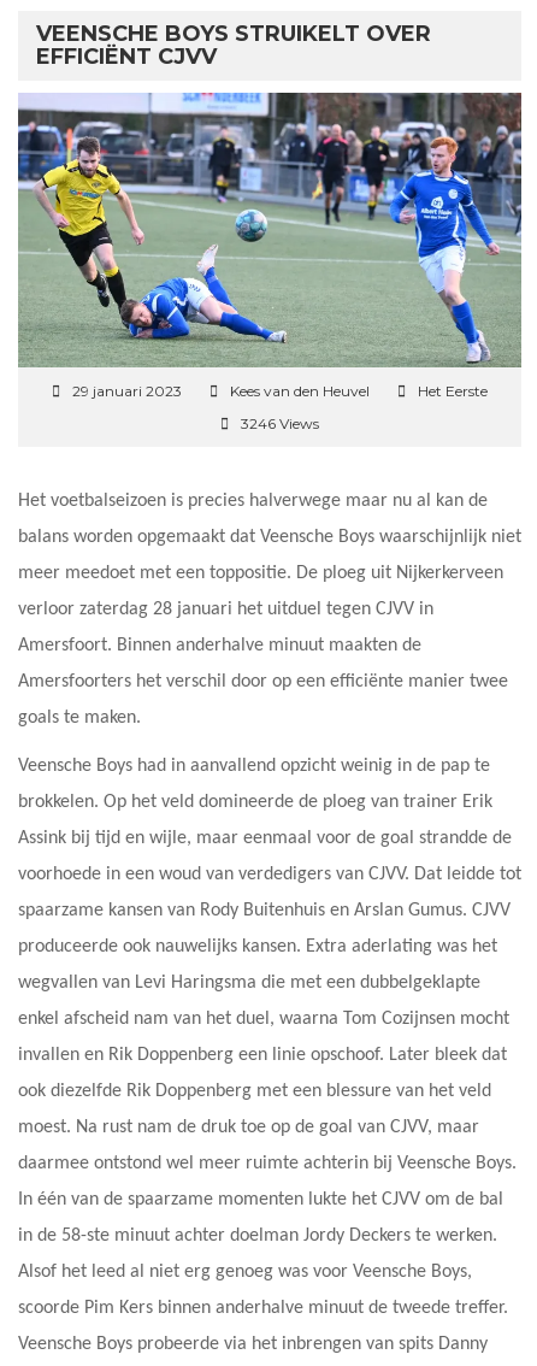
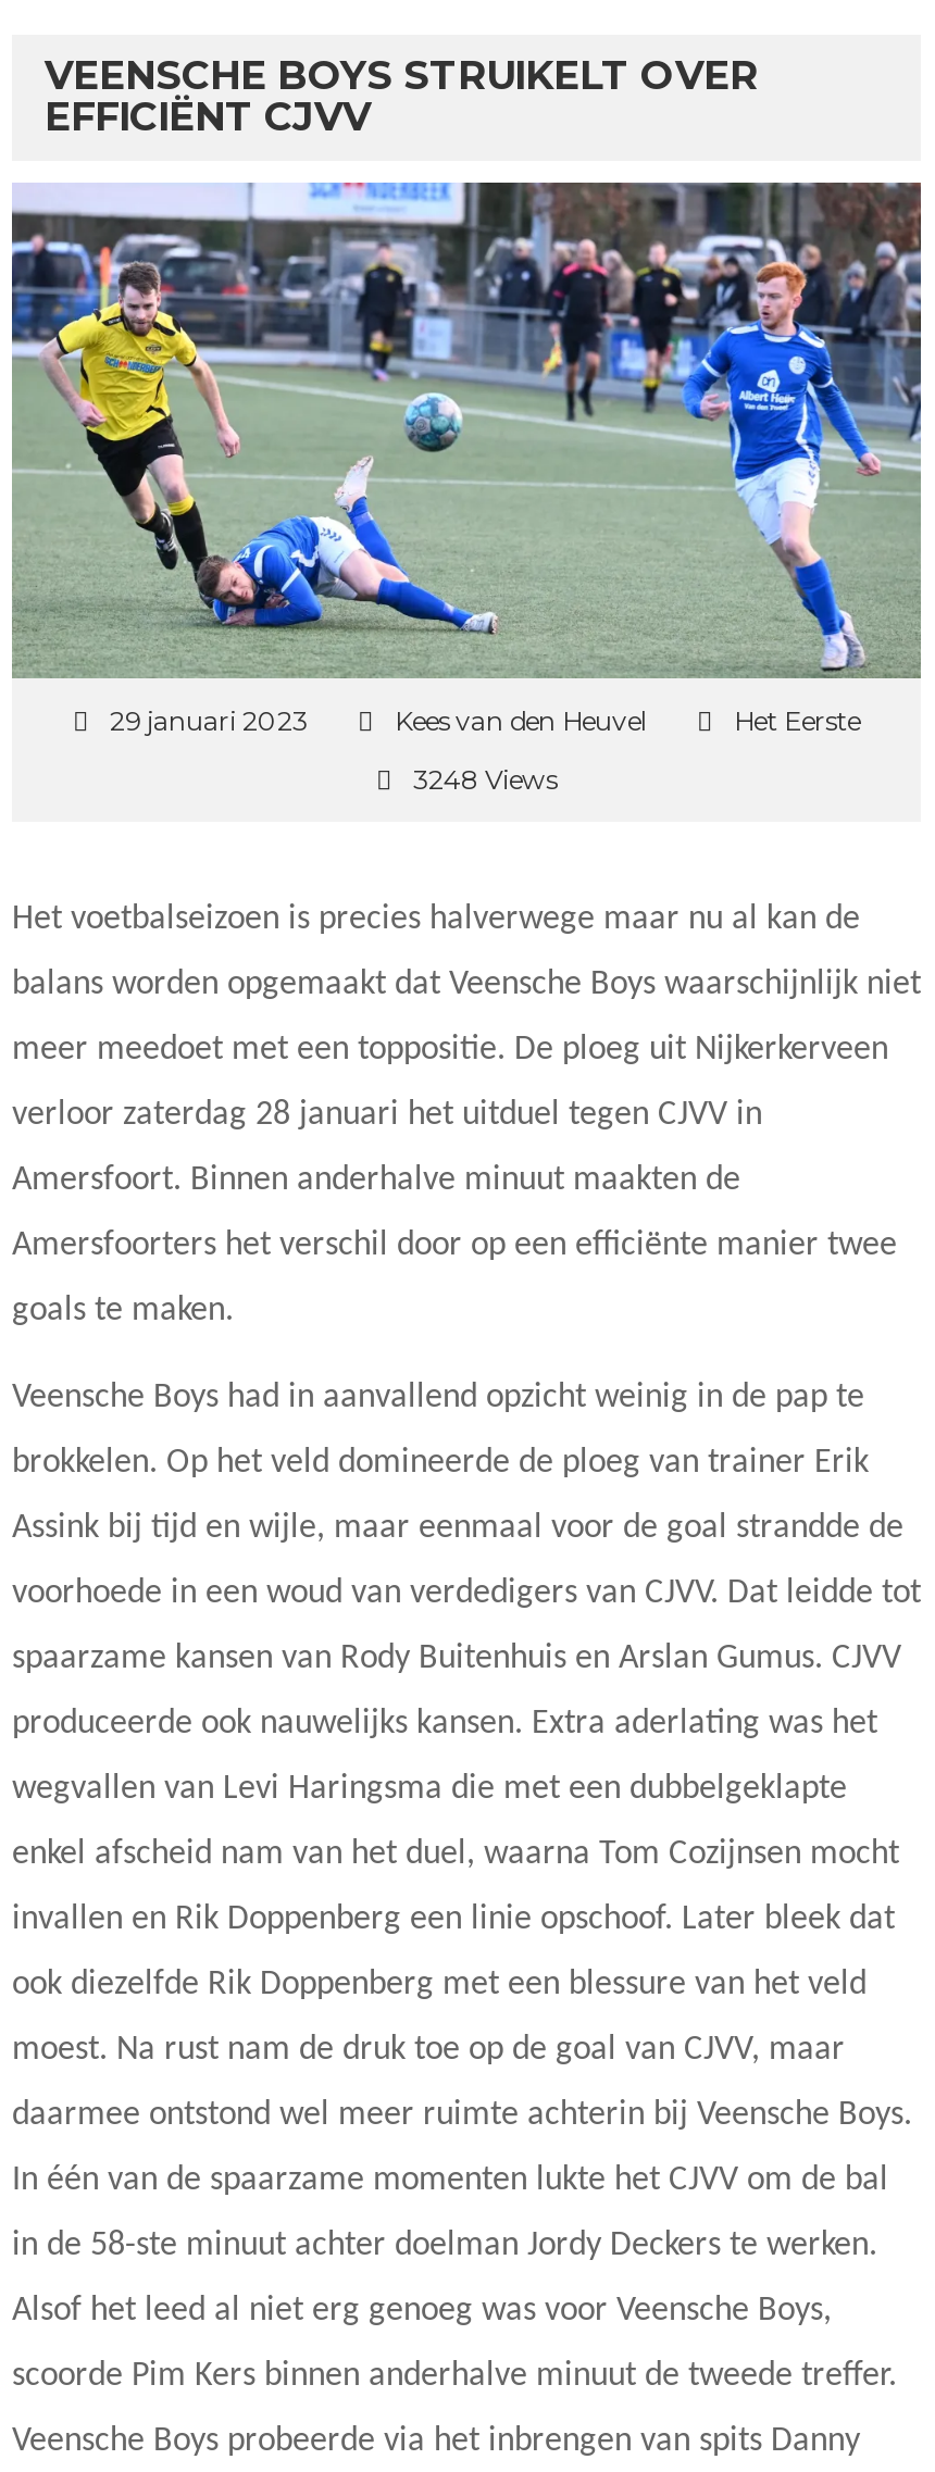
[241,414,319,432] 3246 Views -> [413,763,557,795] 3248 Views

